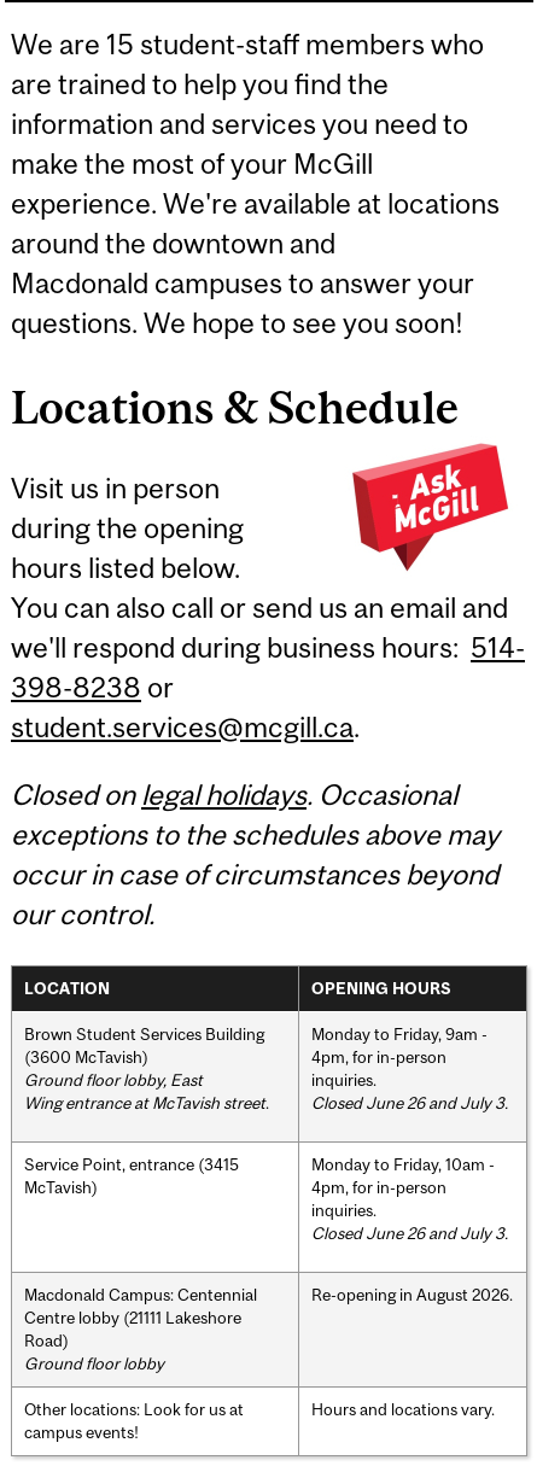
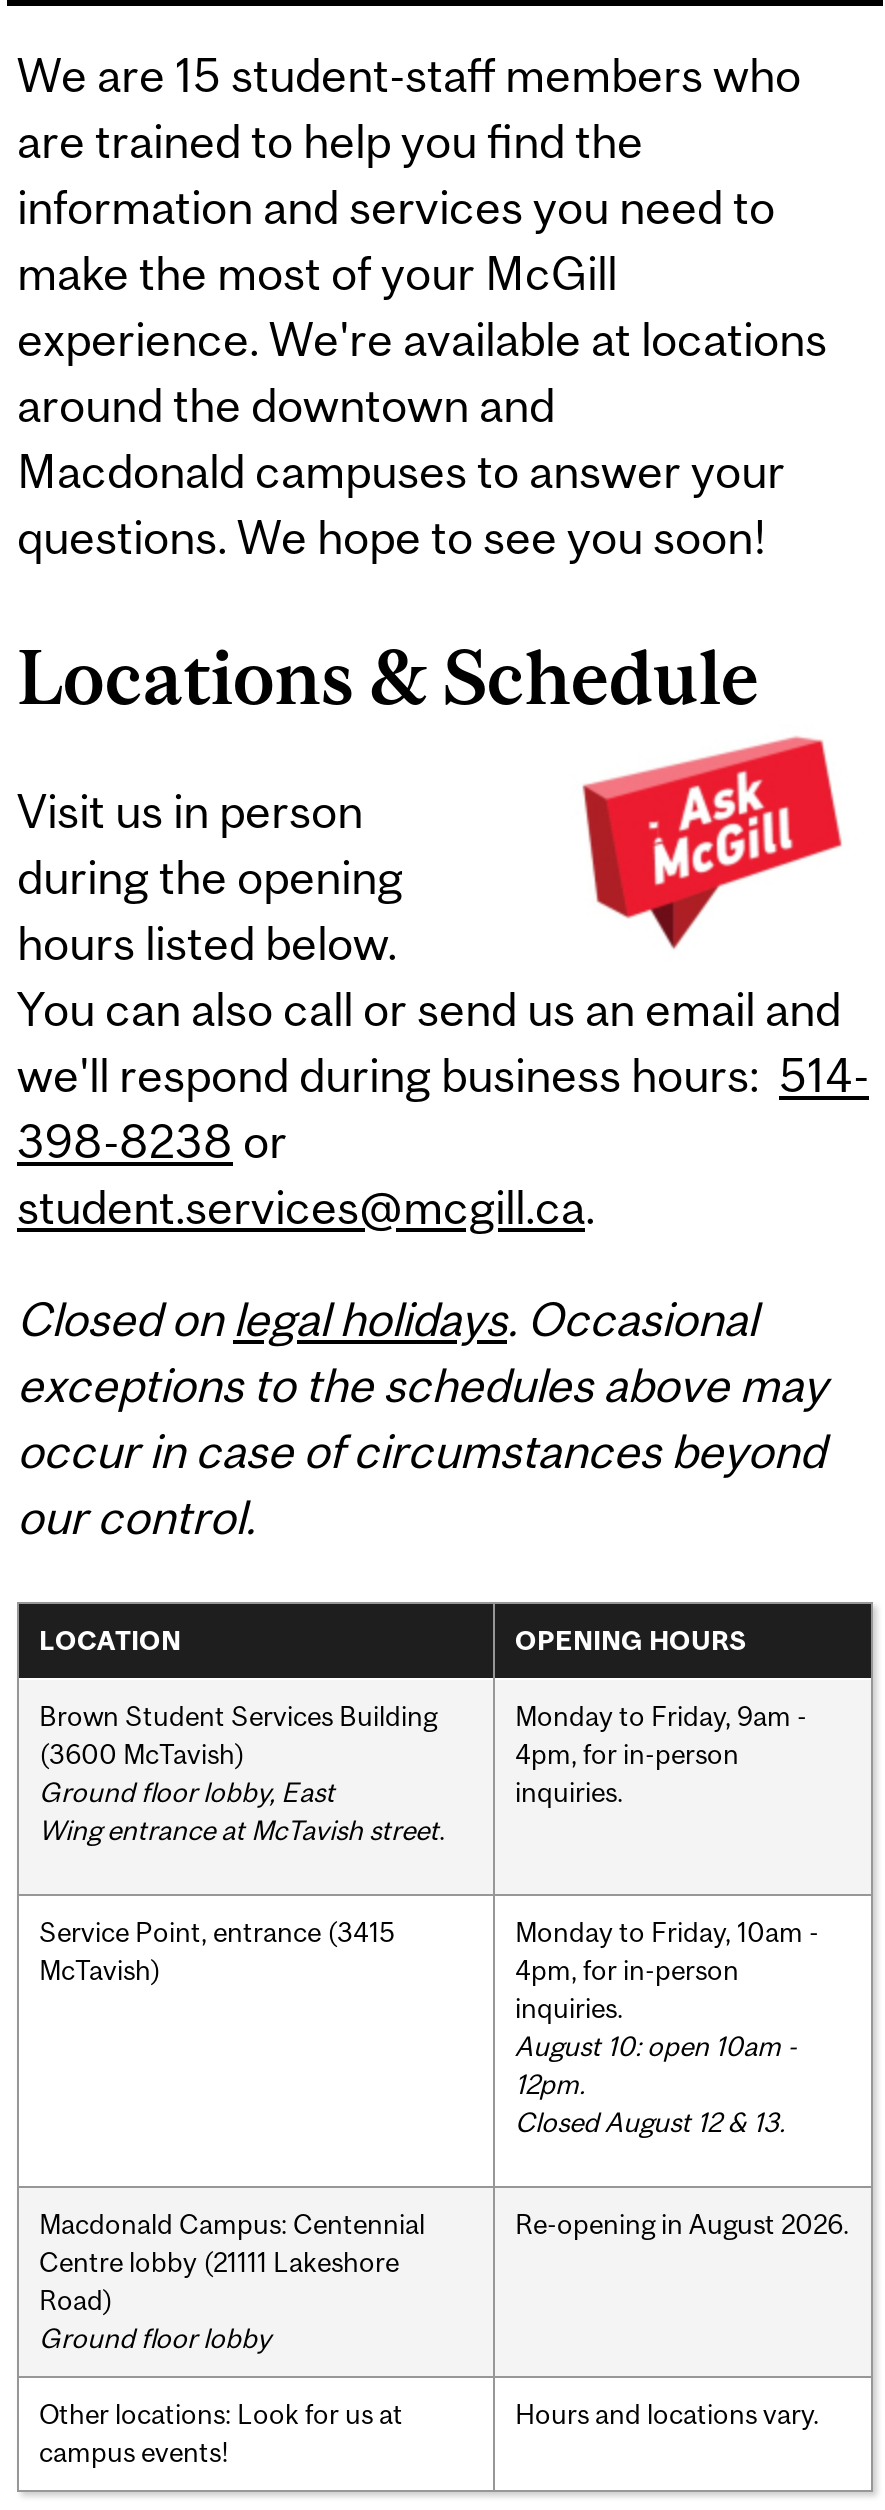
[311,1093,508,1112] Closed June 26 and July 3. -> none
[311,1223,508,1242] Closed June 26 and July 3. -> [515,2029,797,2137] August 10: open 10am - | 12pm. | Closed August 12 & 13.

